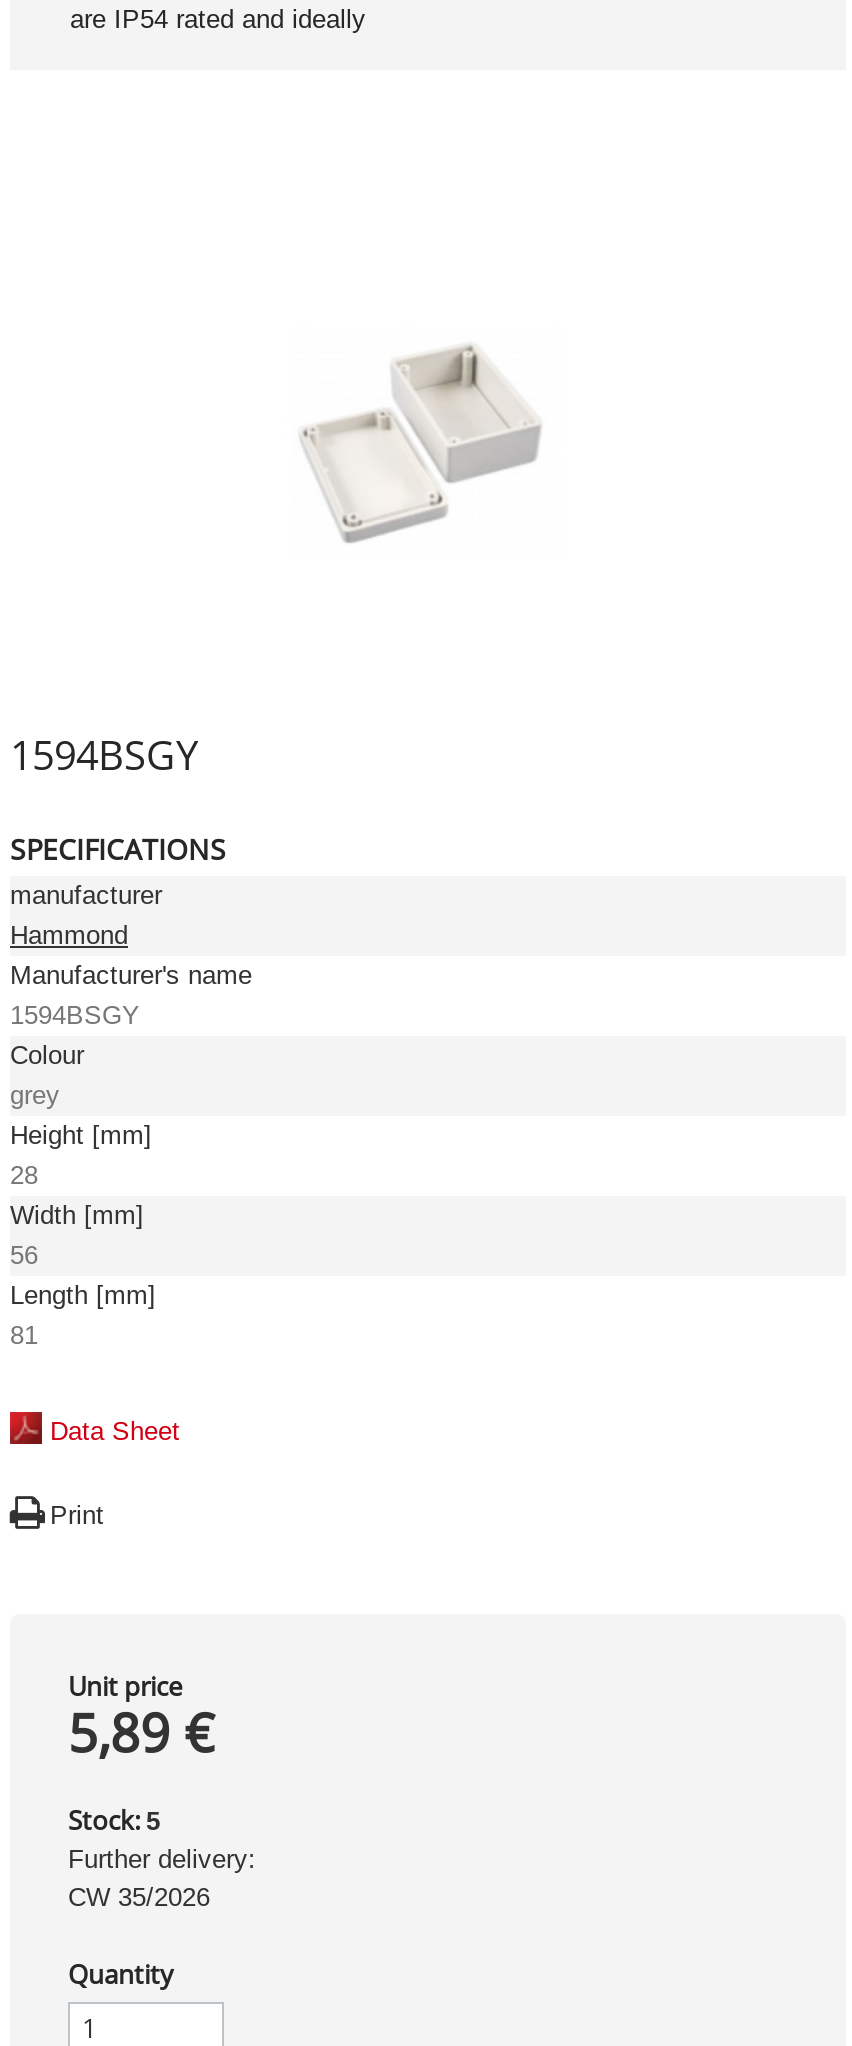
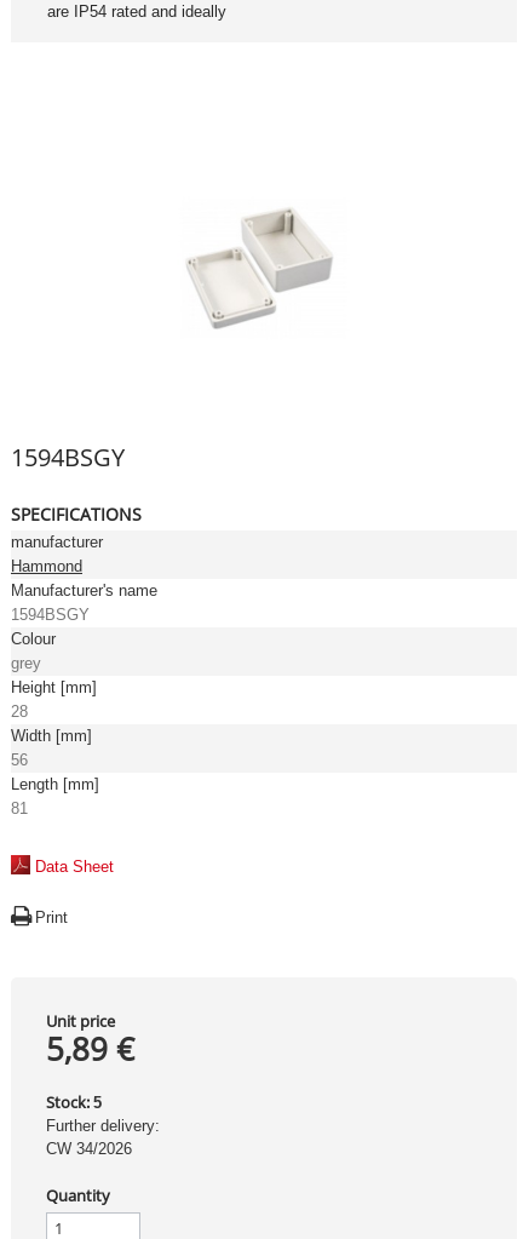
[68,1882,210,1912] CW 35/2026 -> [46,1140,132,1158] CW 34/2026

